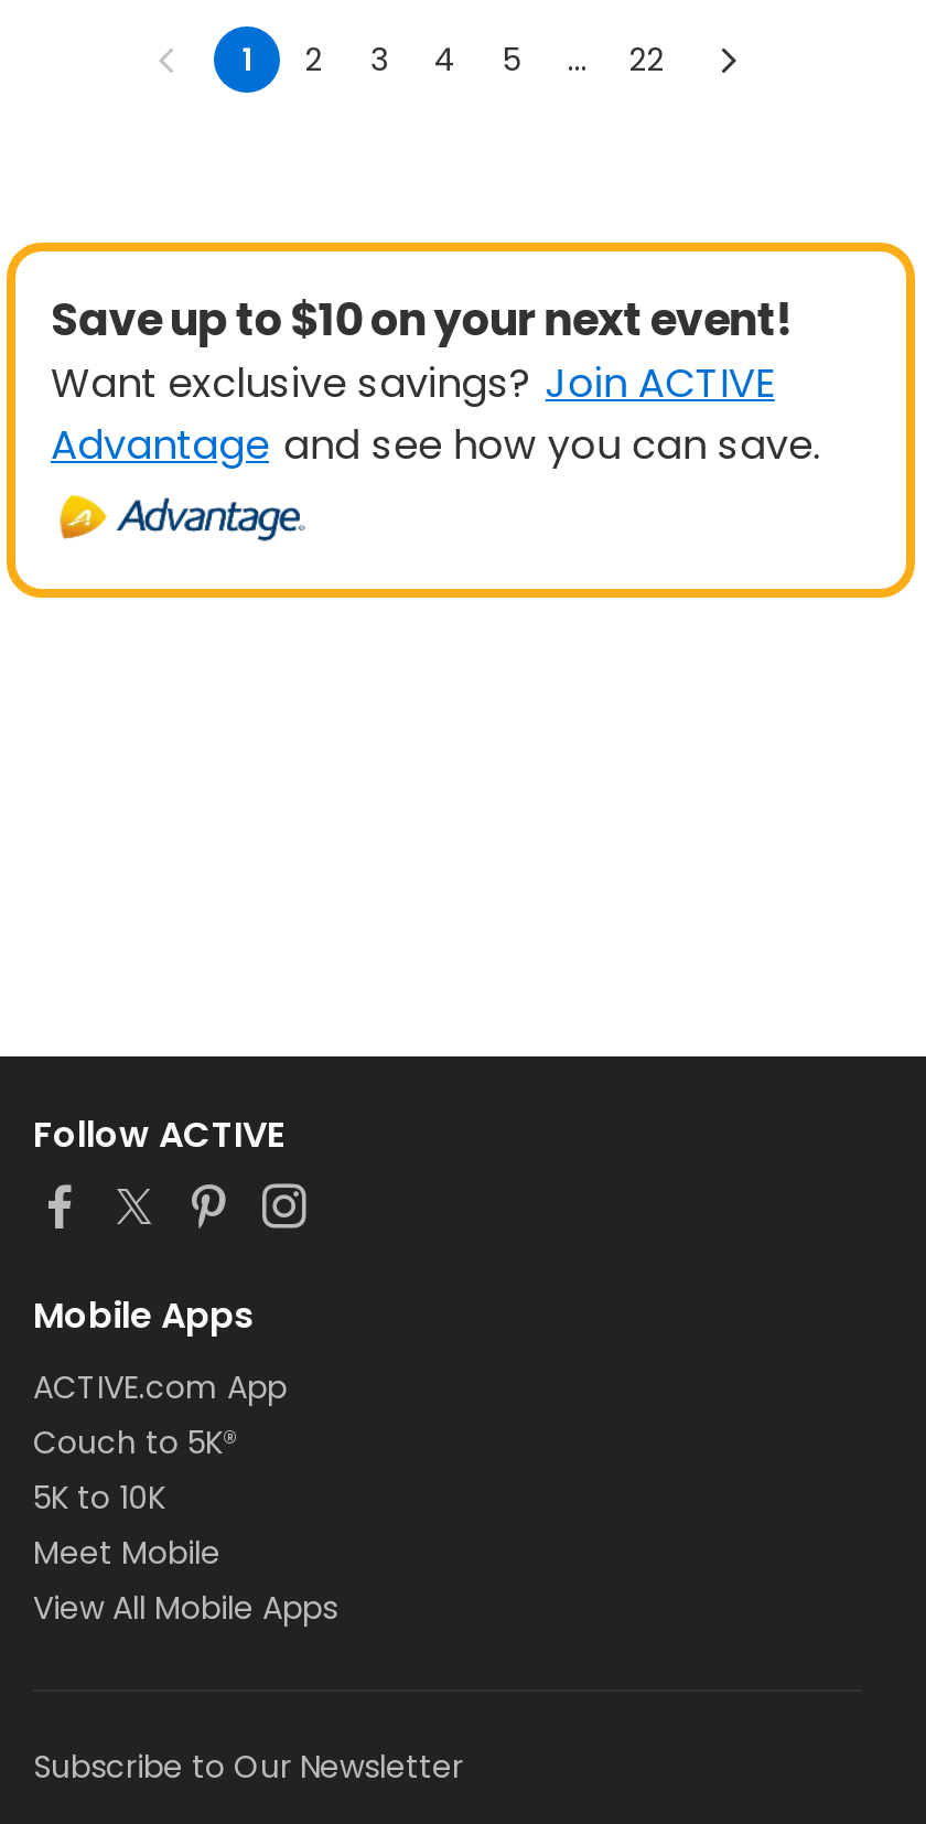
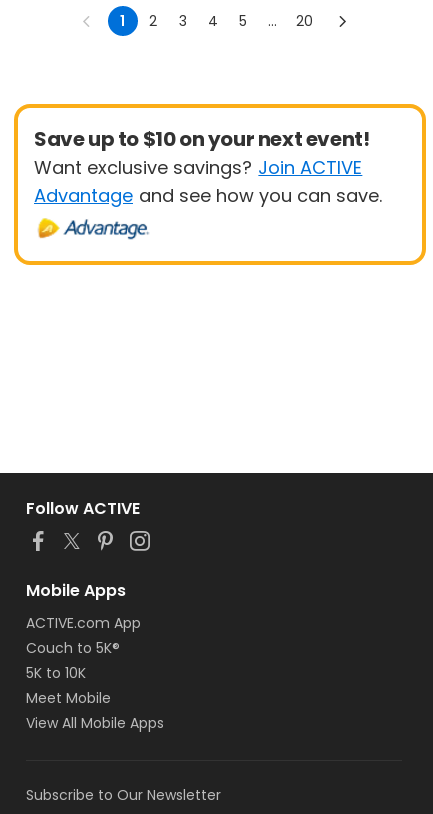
[628,37,664,82] 22 -> [295,11,312,31] 20

